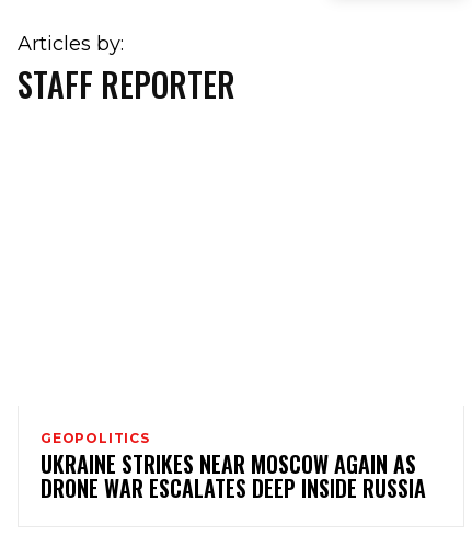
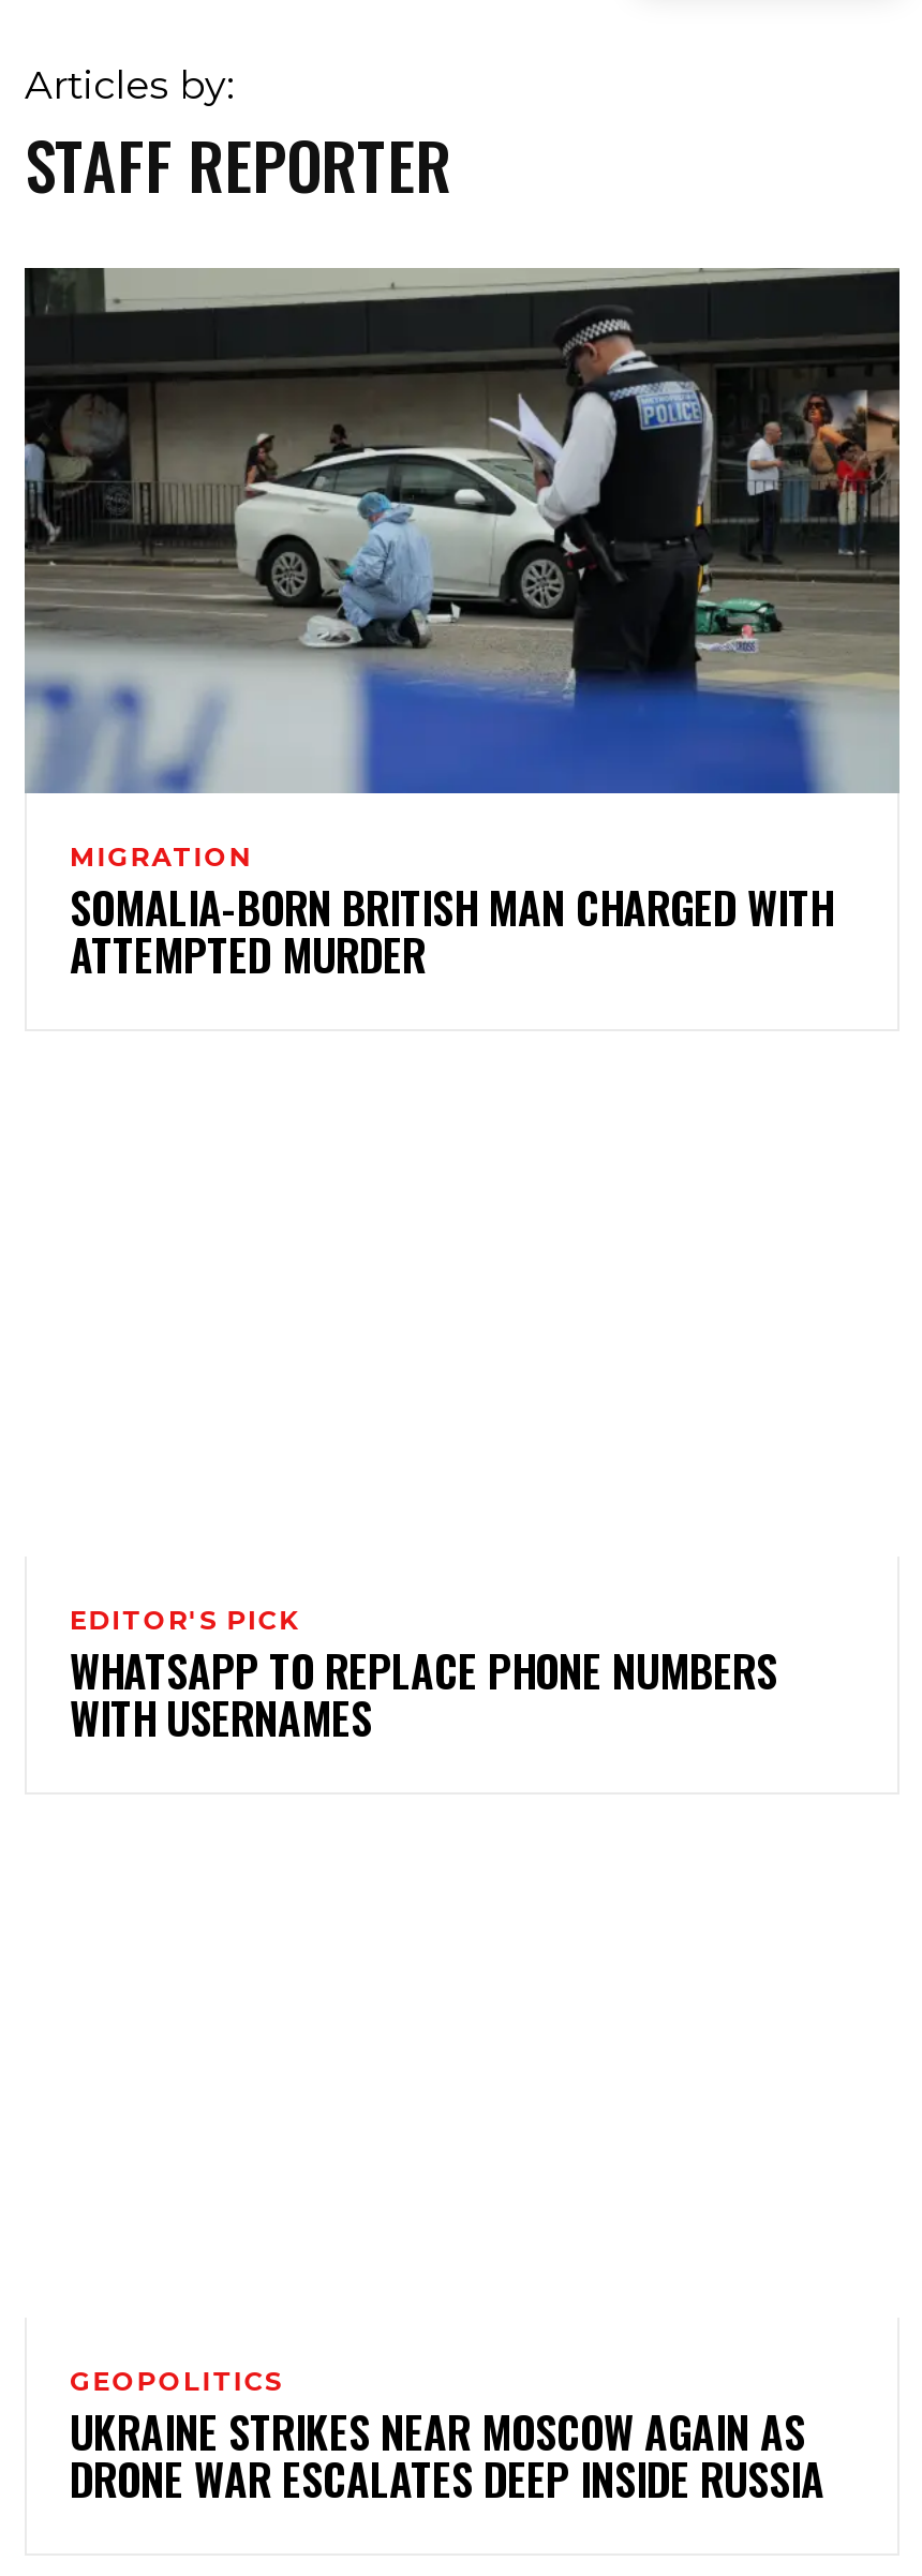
none -> [23,266,902,986] [image] | MIGRATION | SOMALIA-BORN BRITISH MAN CHARGED WITH | ATTEMPTED MURDER
none -> [70,1603,777,1749] EDITOR'S PICK | WHATSAPP TO REPLACE PHONE NUMBERS | WITH USERNAMES

